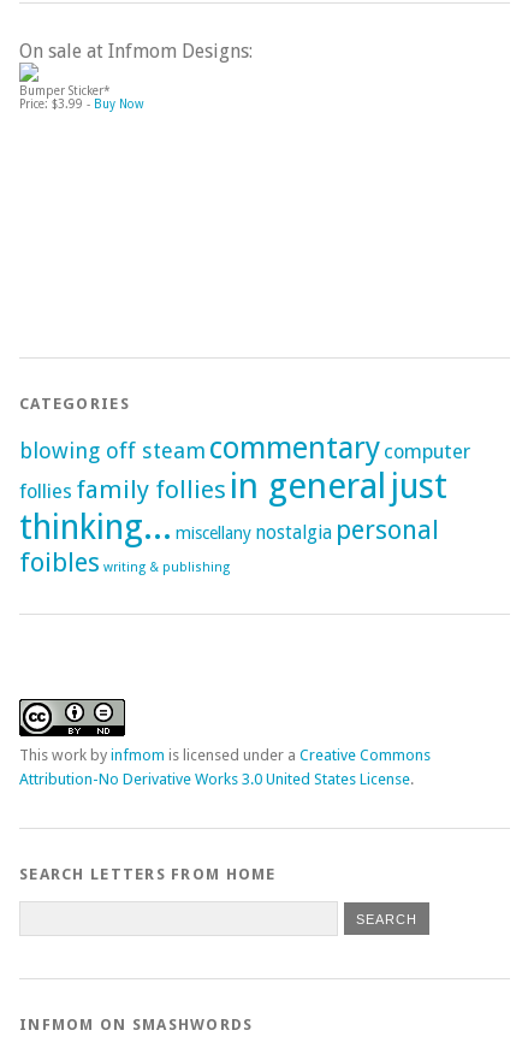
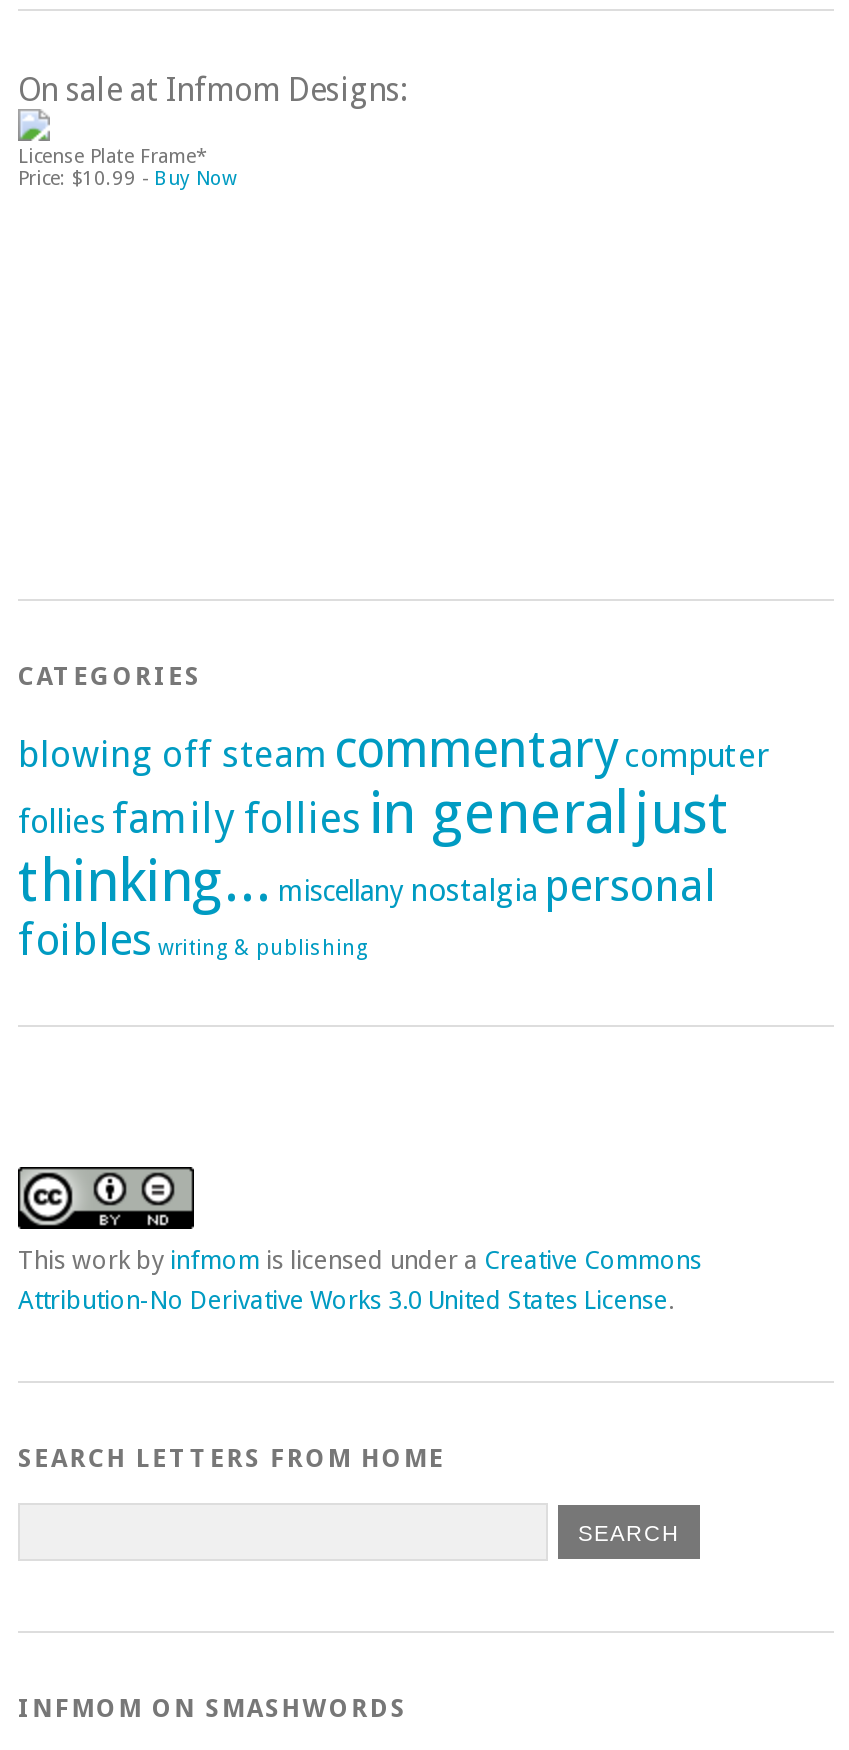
[19,84,143,110] Bumper Sticker* | Price: $3.99 - Buy Now -> [18,144,236,188] License Plate Frame* | Price: $10.99 - Buy Now

